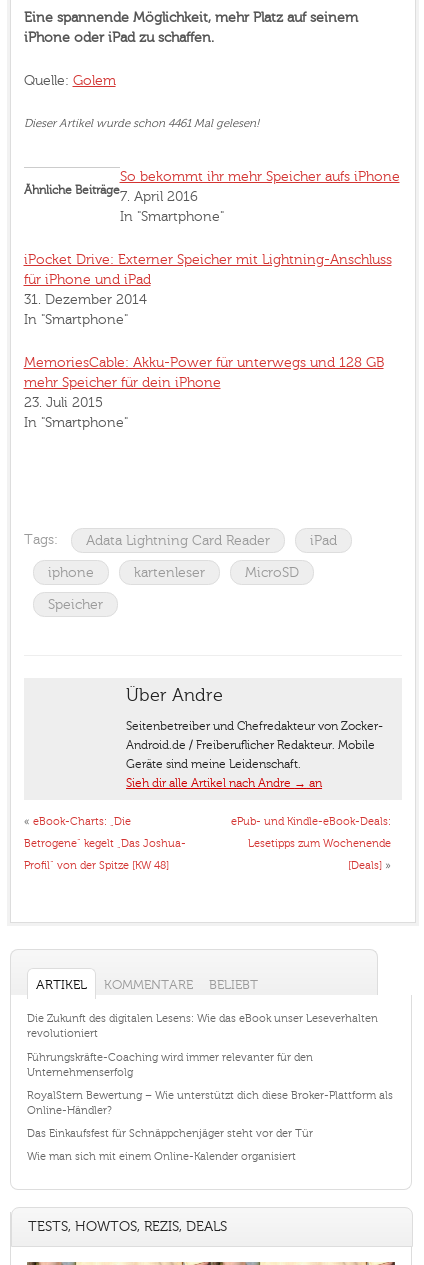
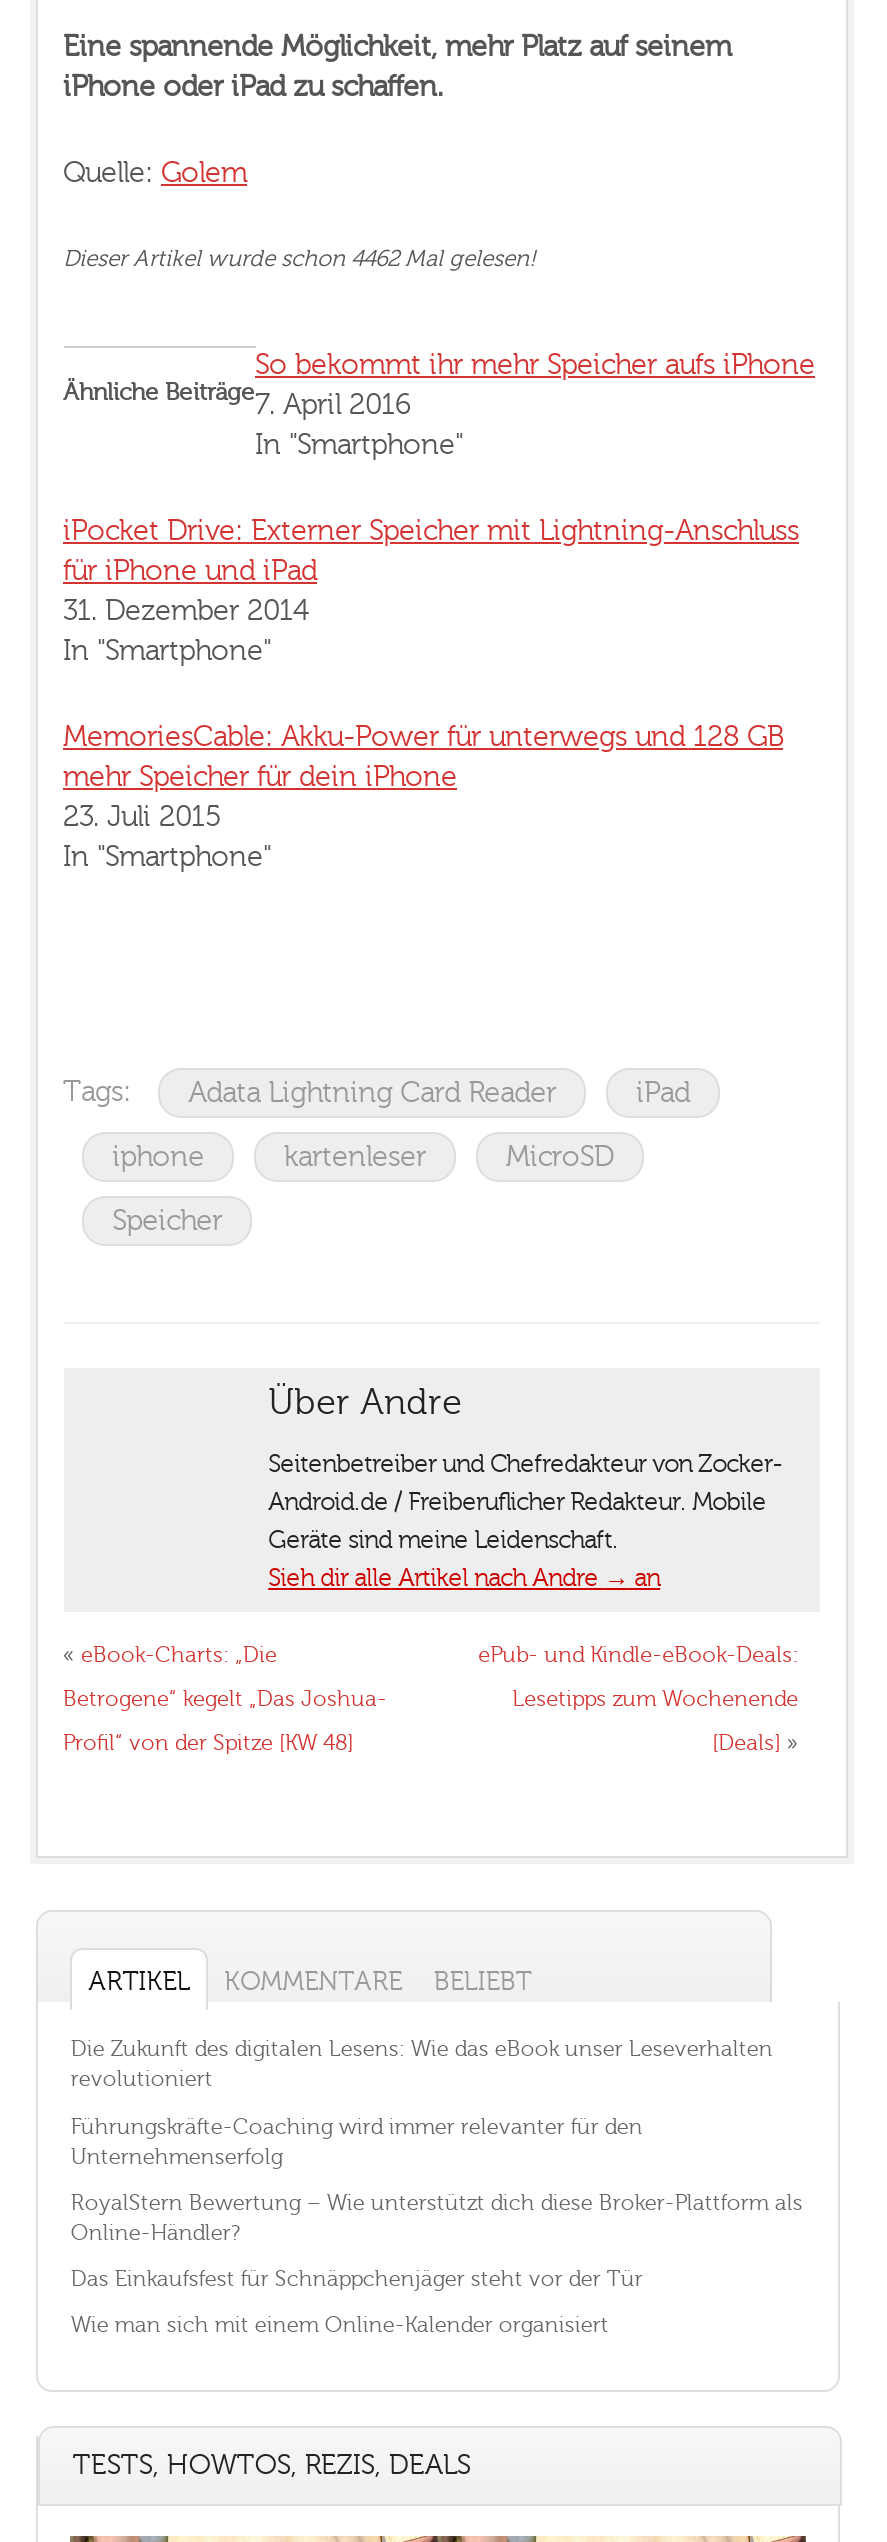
[23,117,258,130] Dieser Artikel wurde schon 4461 Mal gelesen! -> [63,246,535,272] Dieser Artikel wurde schon 4462 Mal gelesen!

